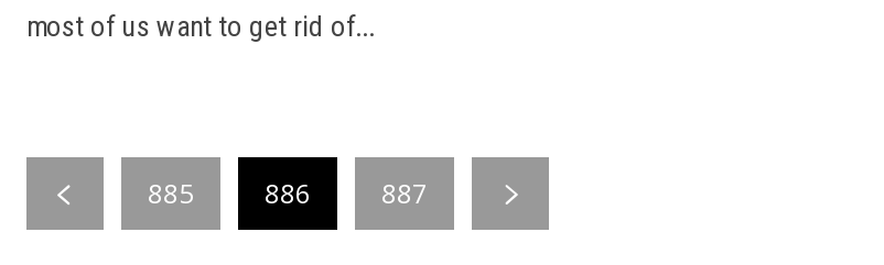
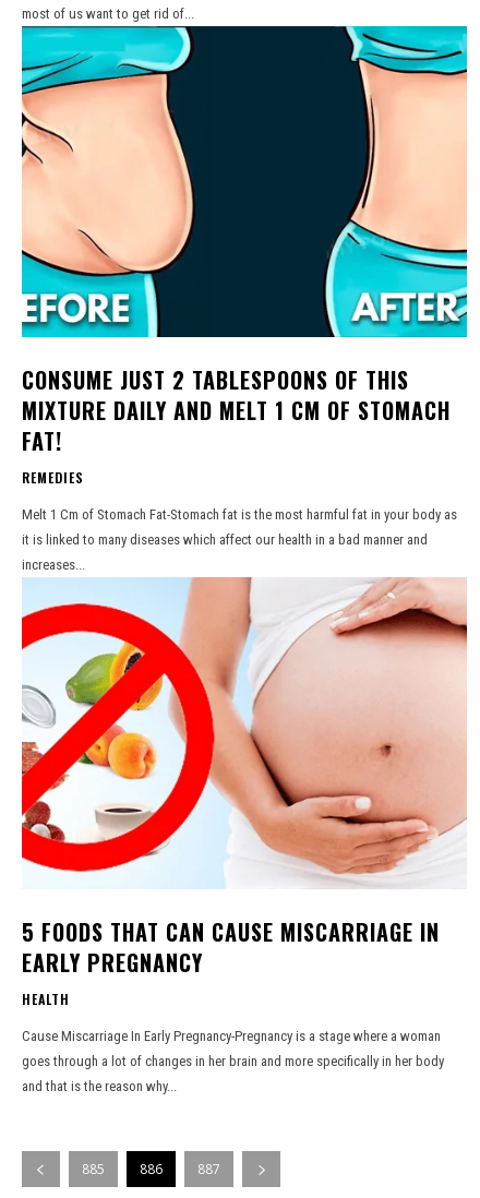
none -> [21,25,468,573] [image] | CONSUME JUST 2 TABLESPOONS OF THIS | MIXTURE DAILY AND MELT 1 CM OF STOMACH | FAT! | REMEDIES | Melt 1 Cm of Stomach Fat-Stomach fat is the most harmful fat in your body as | it is linked to many diseases which affect our health in a bad manner and | increases...
none -> [21,576,468,1094] [image] | 5 FOODS THAT CAN CAUSE MISCARRIAGE IN | EARLY PREGNANCY | HEALTH | Cause Miscarriage In Early Pregnancy-Pregnancy is a stage where a woman | goes through a lot of changes in her brain and more specifically in her body | and that is the reason why...

